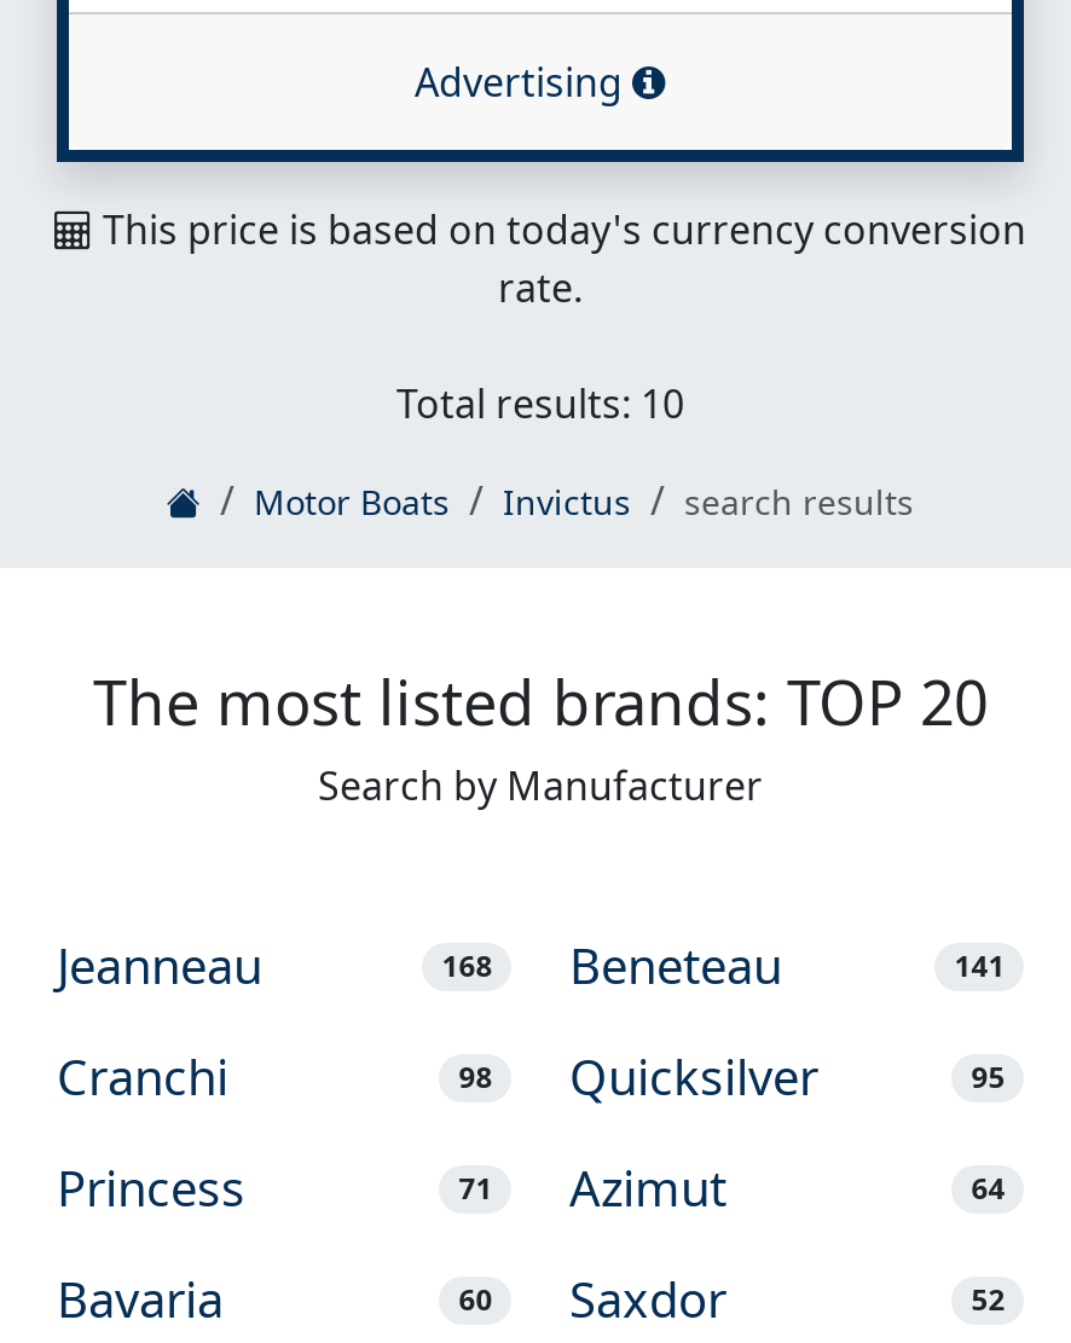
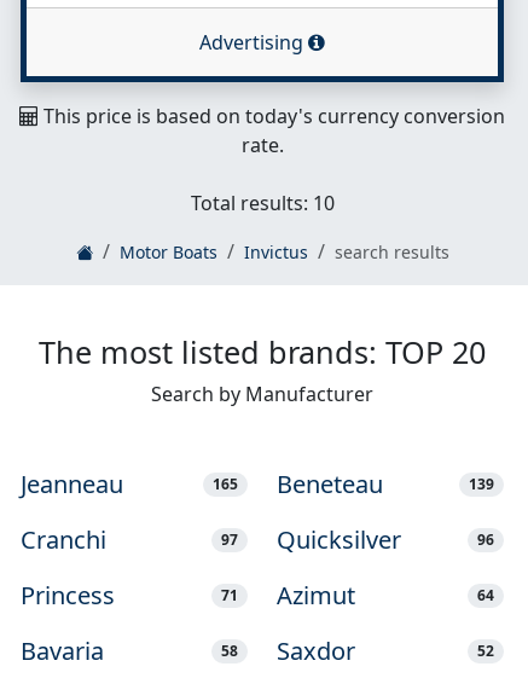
[442,933,782,998] 168 Beneteau -> [213,467,383,500] 165 Beneteau
[954,945,1005,986] 141 -> [469,474,494,494] 139
[459,1044,818,1109] 98 Quicksilver -> [221,523,401,556] 97 Quicksilver
[971,1056,1005,1097] 95 -> [477,529,494,550] 96
[459,1266,726,1332] 60 Saxdor -> [221,634,355,667] 58 Saxdor

